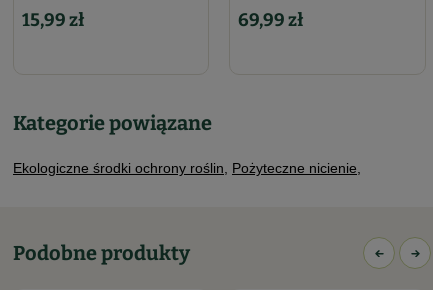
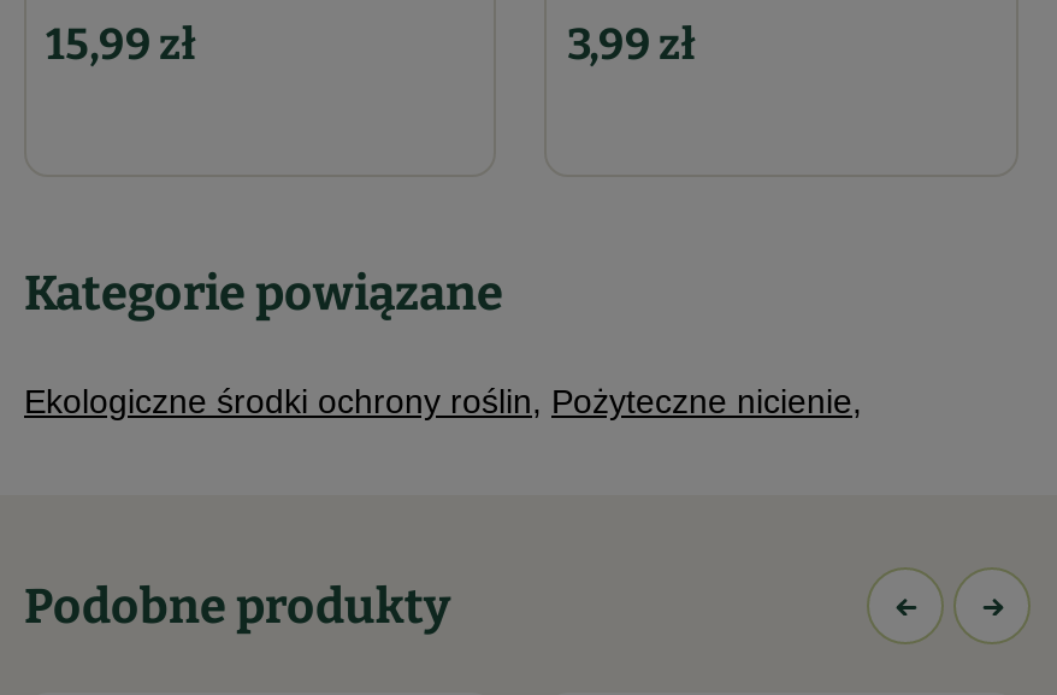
[238,9,304,31] 69,99 zł -> [567,19,697,72] 3,99 zł

